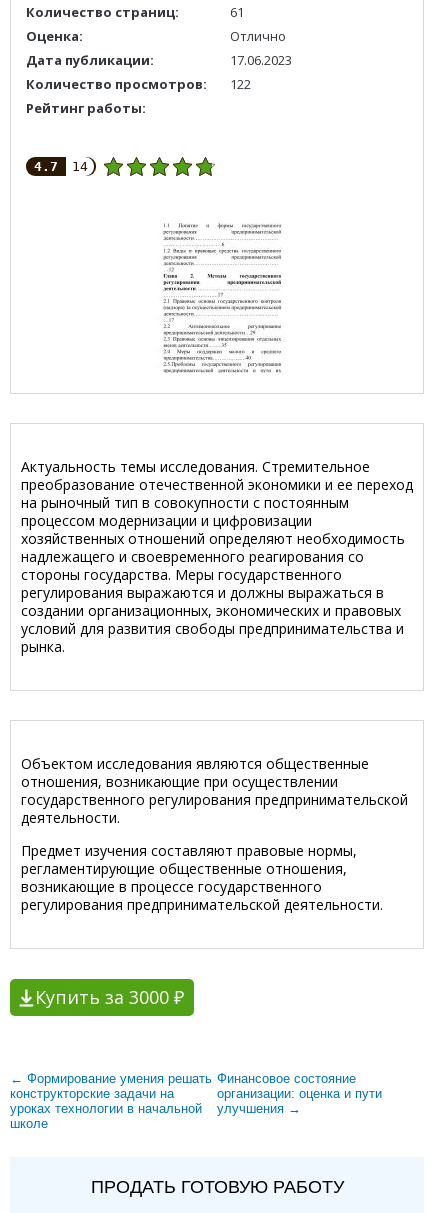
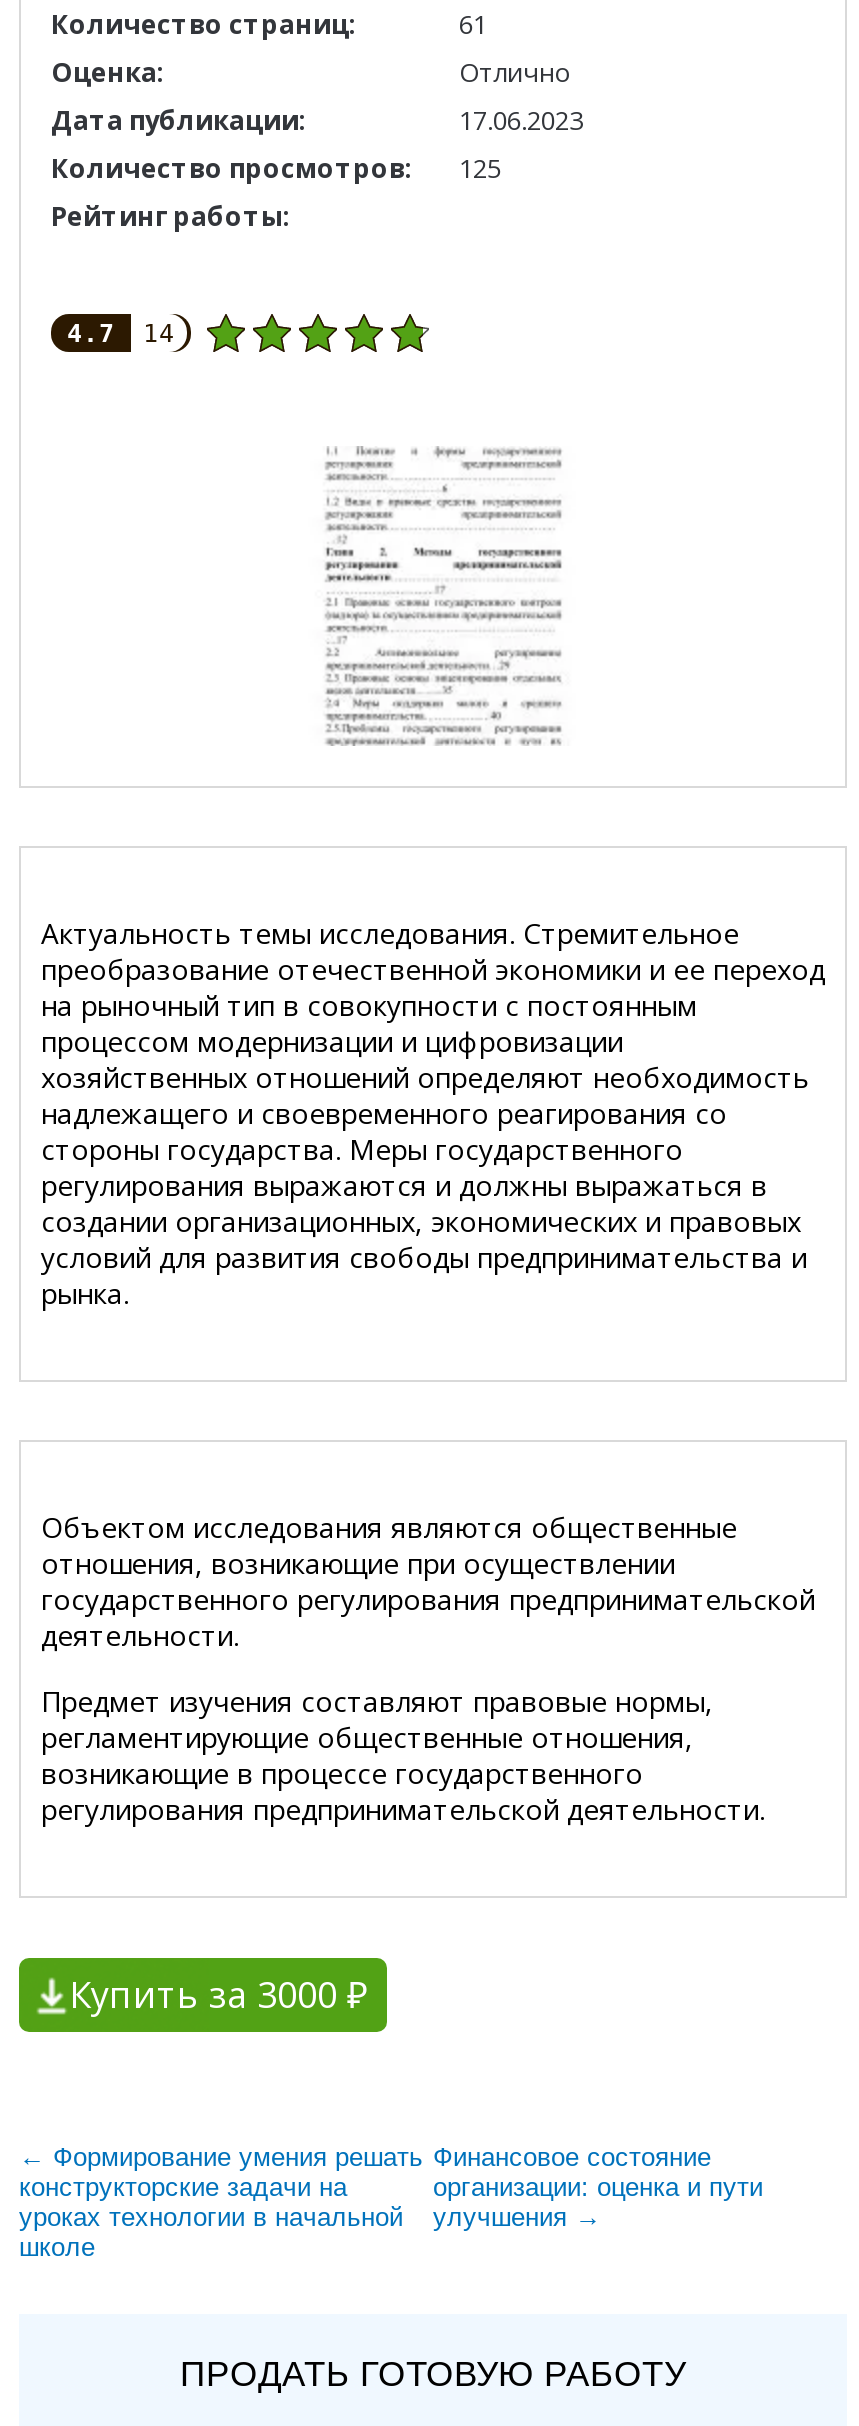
[26,75,251,93] Количество просмотров: 122 -> [51,150,501,186] Количество просмотров: 125

